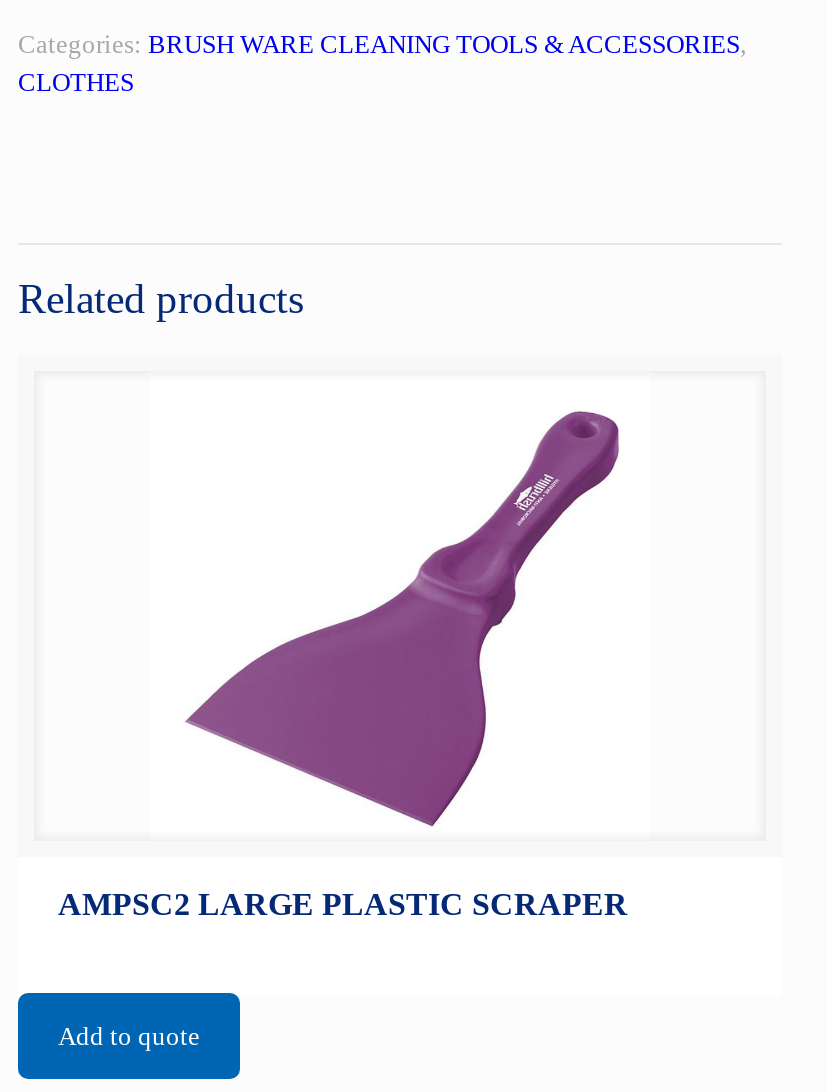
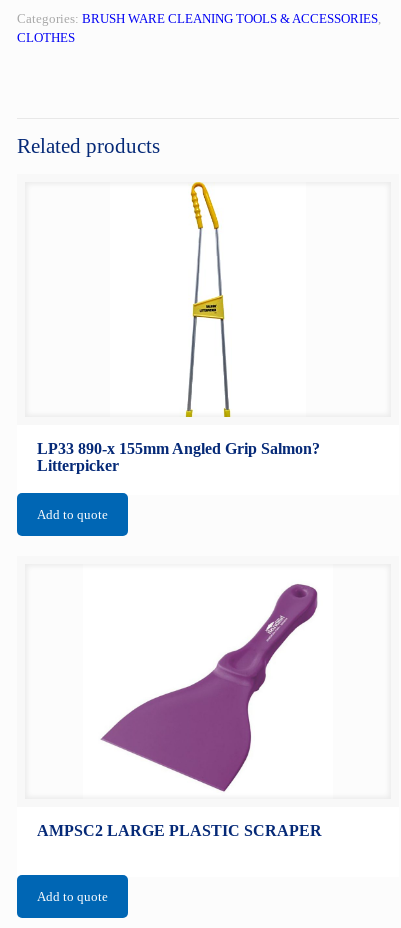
none -> [37,181,320,522] [image] | LP33 890-x 155mm Angled Grip Salmon? | Litterpicker | Add to quote

